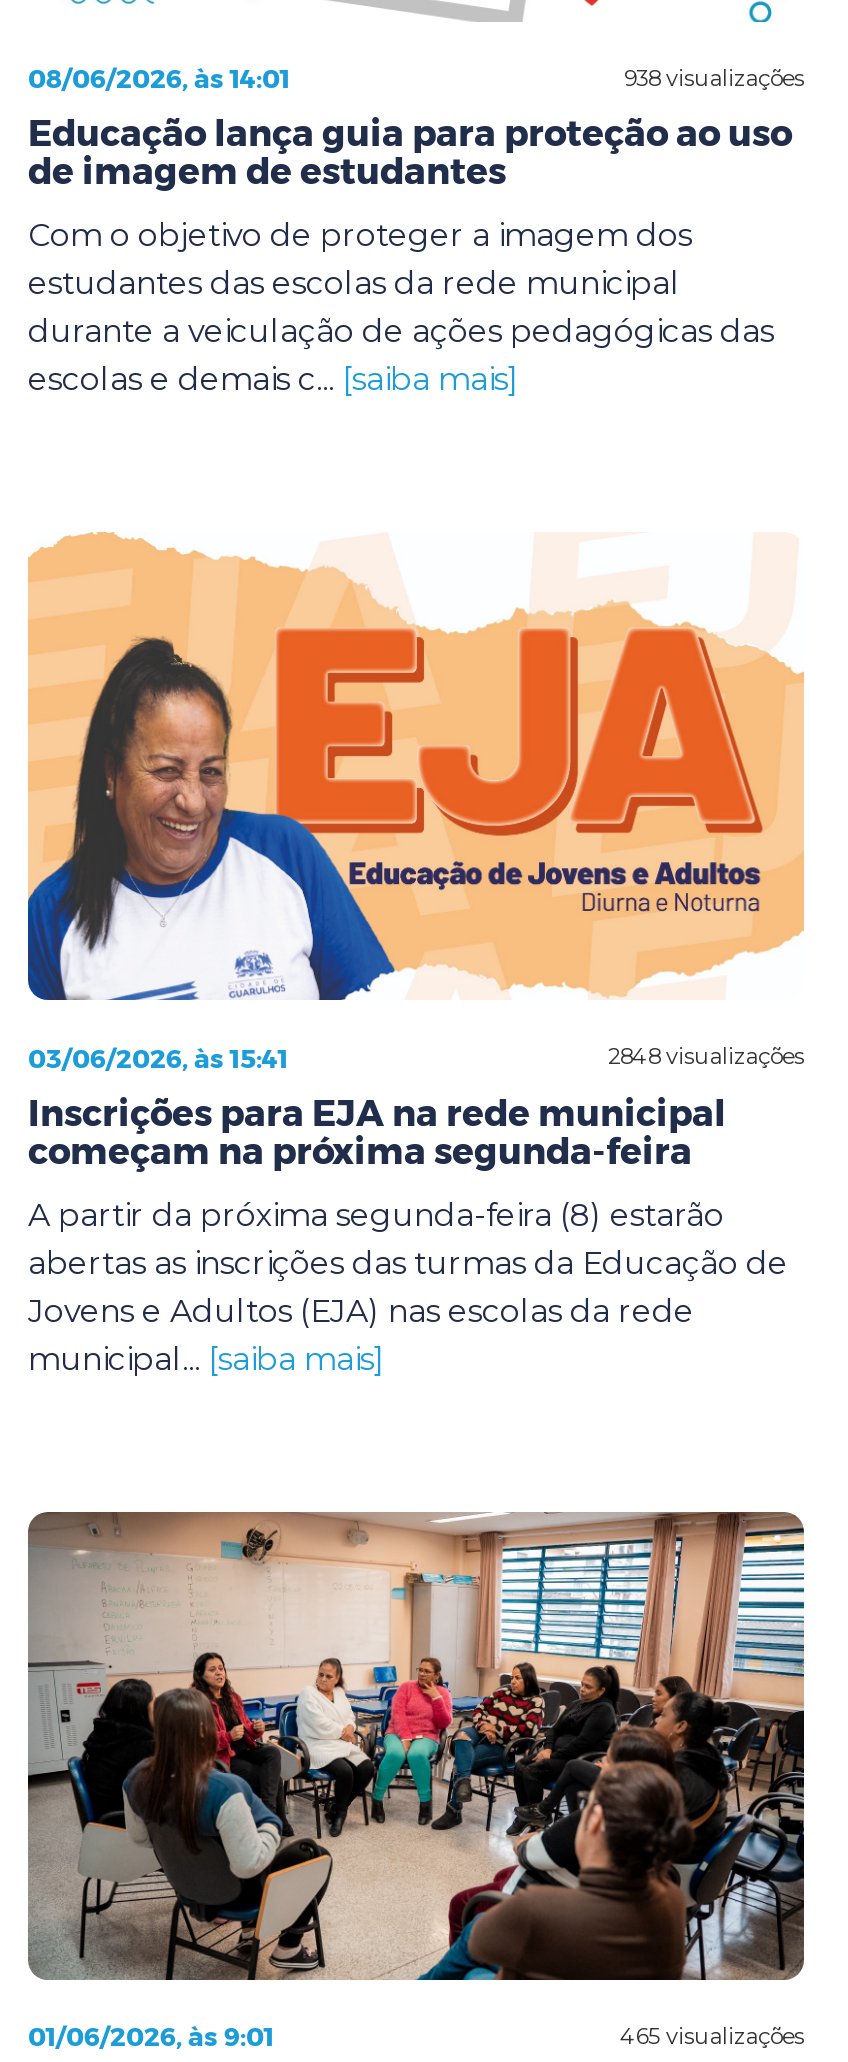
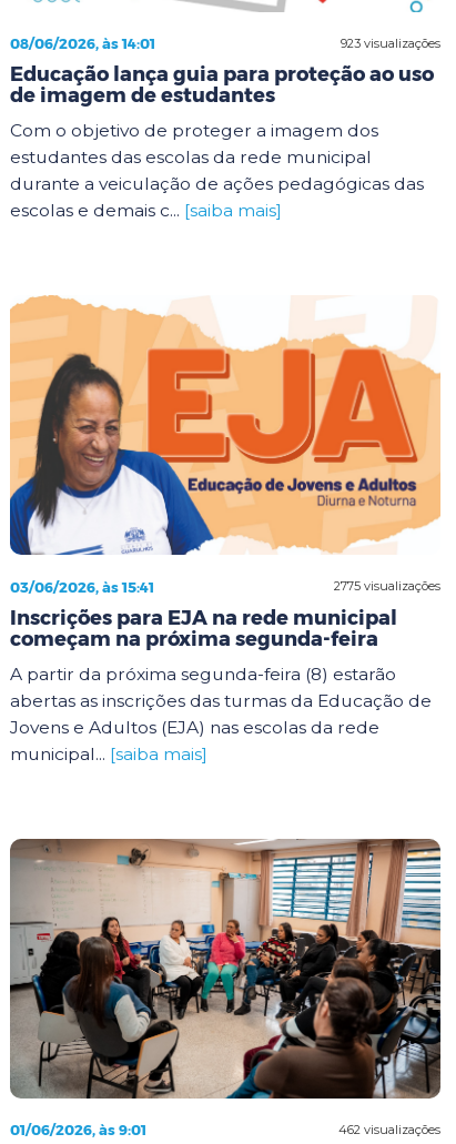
[624,63,804,91] 938 visualizações -> [341,35,440,50] 923 visualizações
[608,1042,804,1070] 2848 visualizações -> [334,578,440,594] 2775 visualizações
[620,2021,804,2049] 465 visualizações -> [338,1121,440,1137] 462 visualizações

